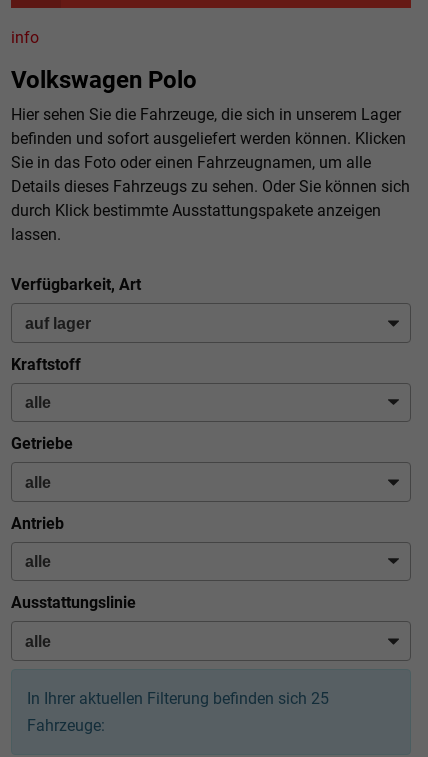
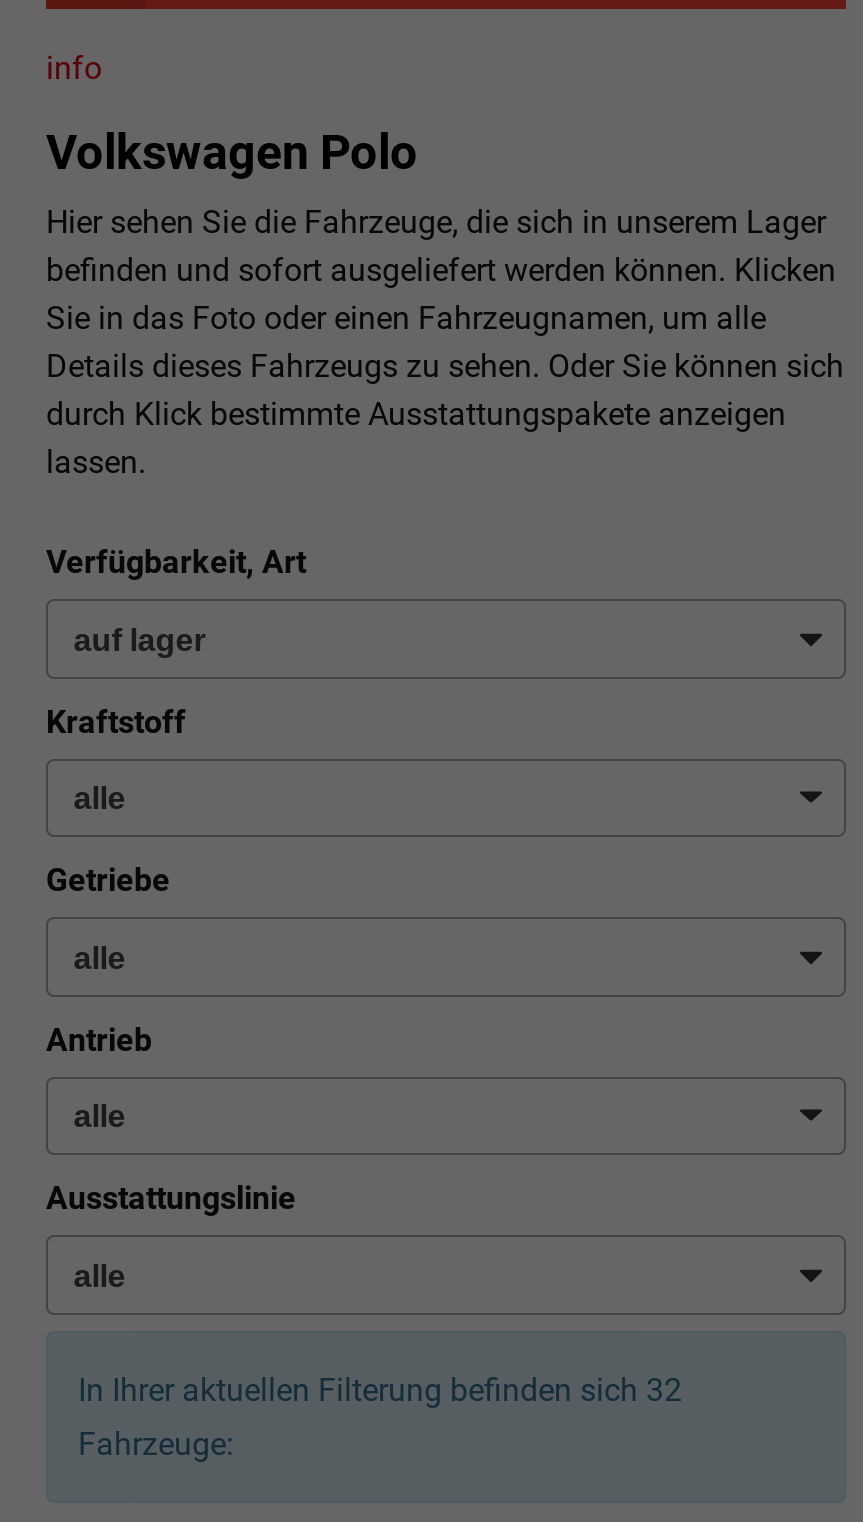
[27,689,329,708] In Ihrer aktuellen Filterung befinden sich 25 -> [78,1371,682,1409] In Ihrer aktuellen Filterung befinden sich 32

